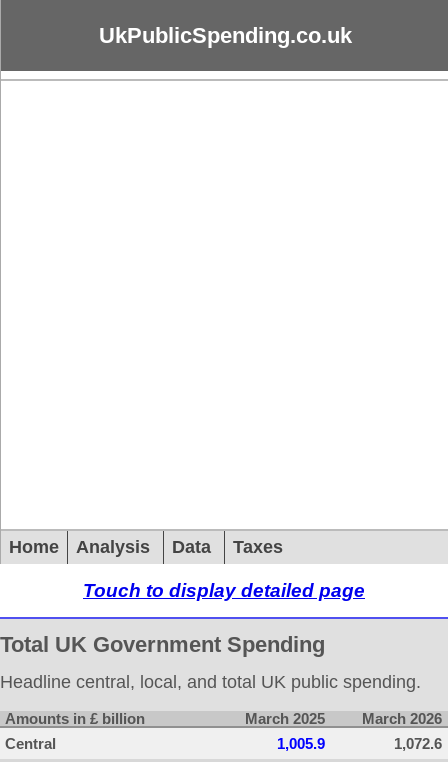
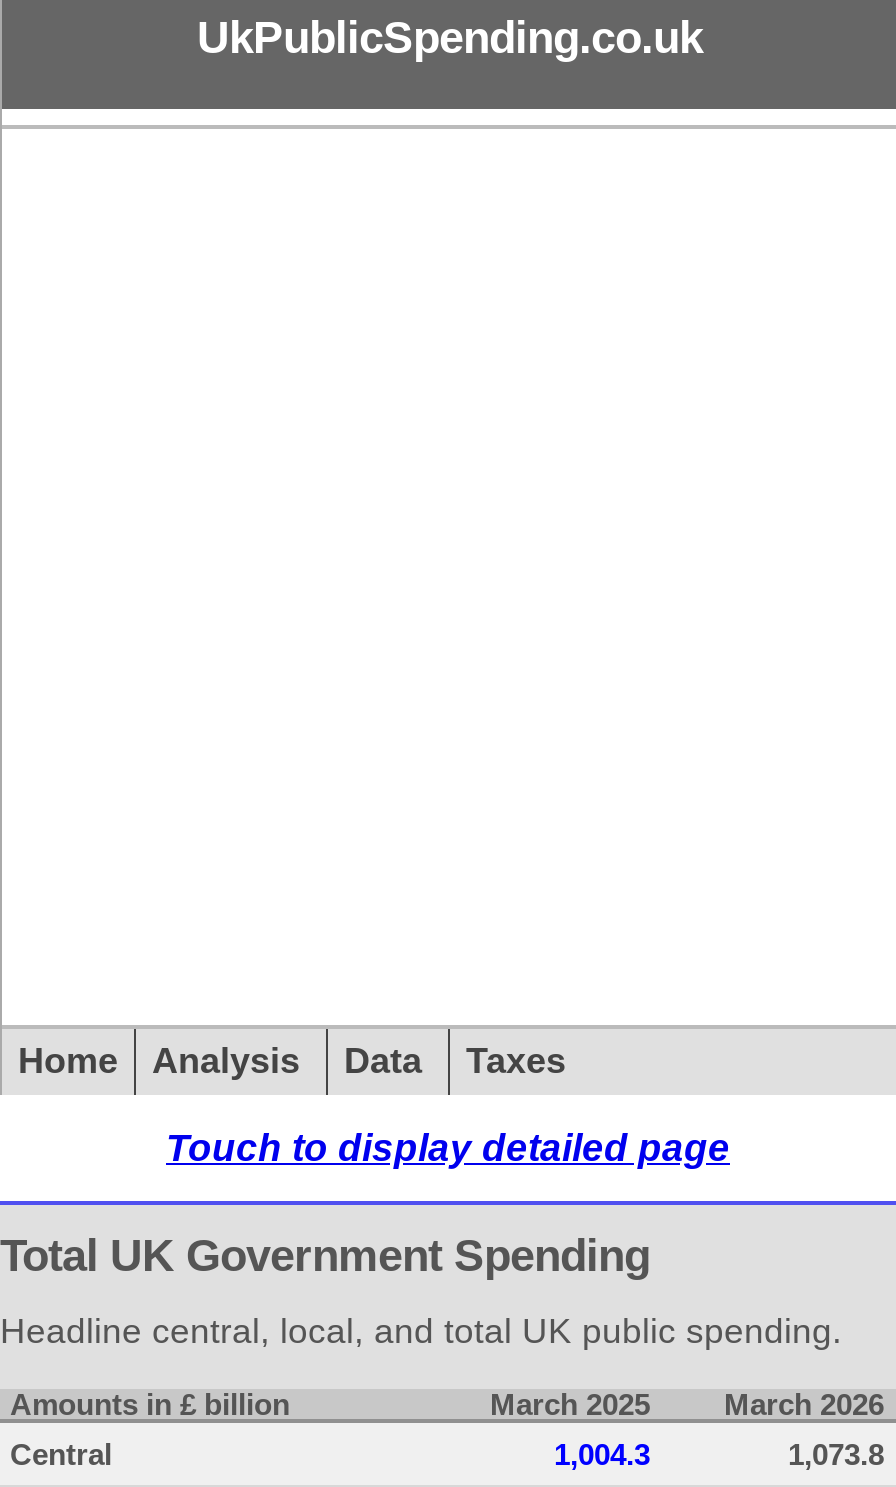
[277,735,325,752] 1,005.9 -> [554,1437,650,1471] 1,004.3
[394,735,442,752] 1,072.6 -> [788,1437,884,1471] 1,073.8

